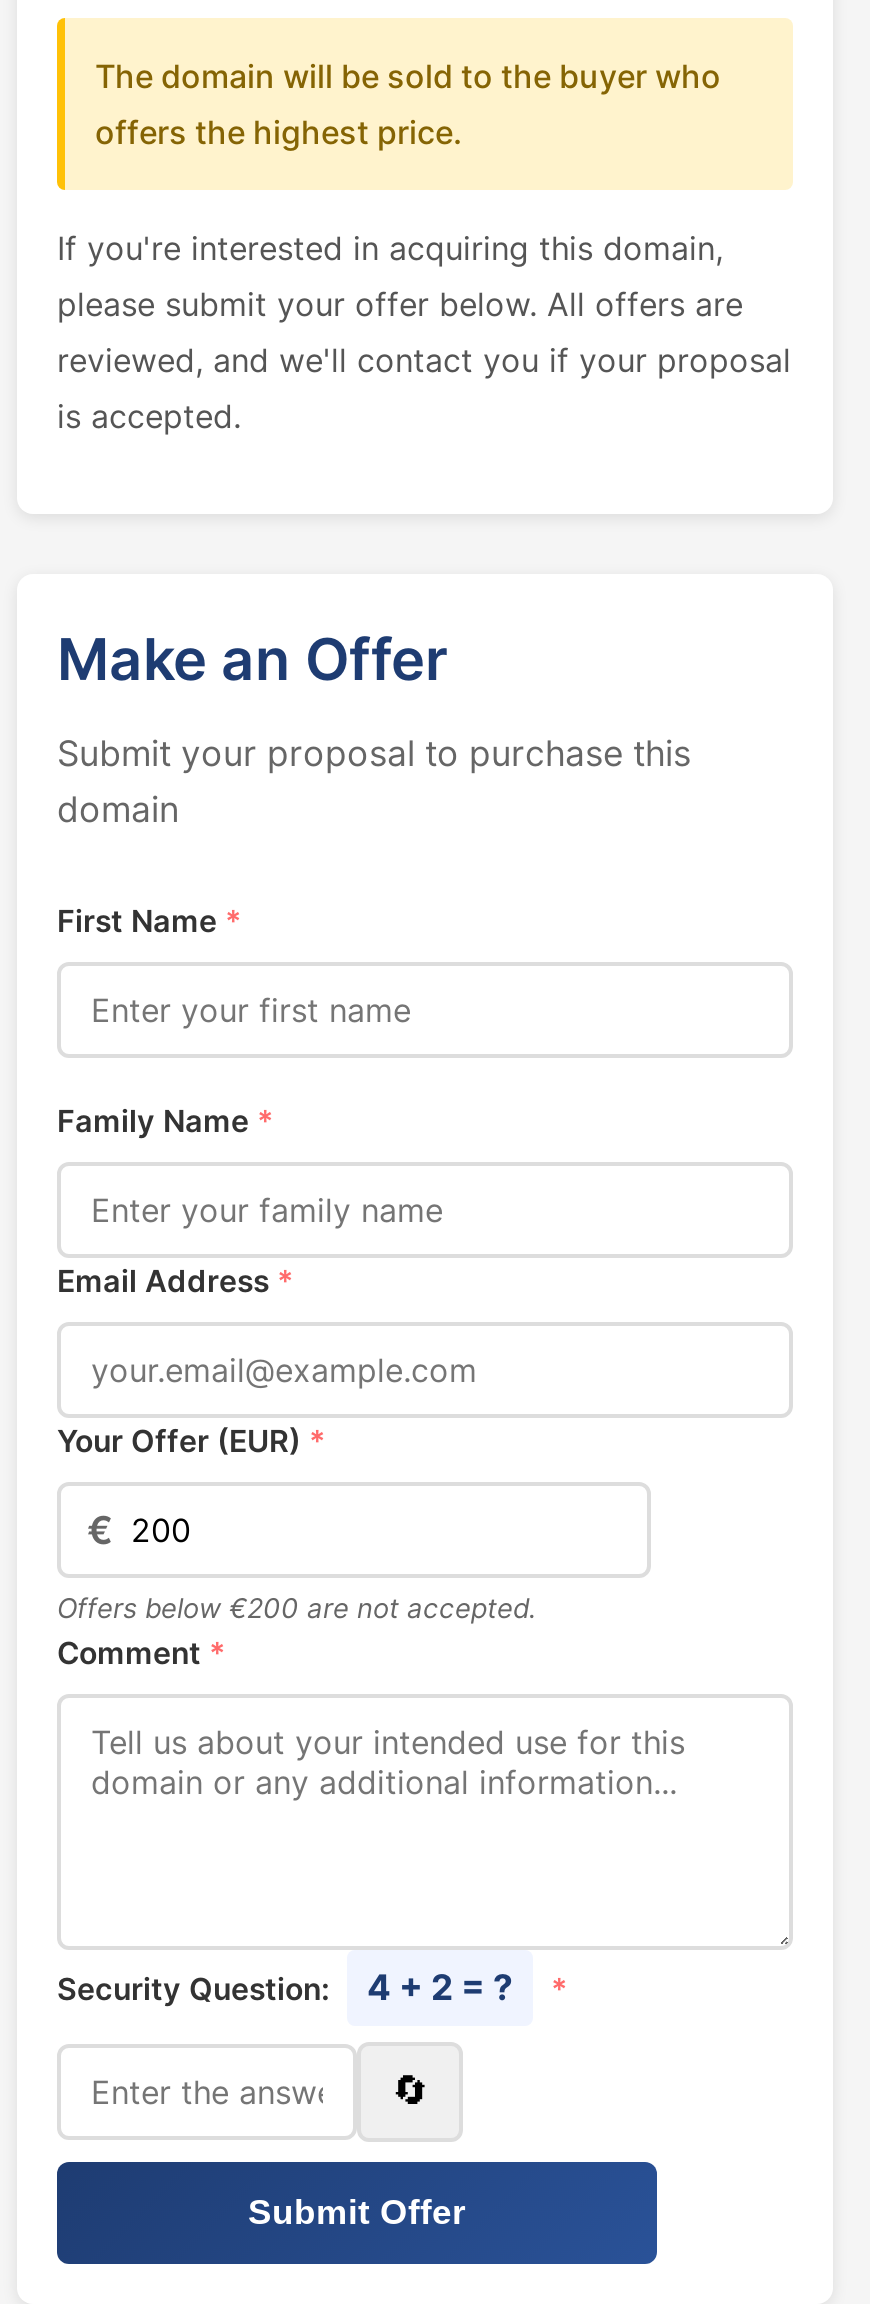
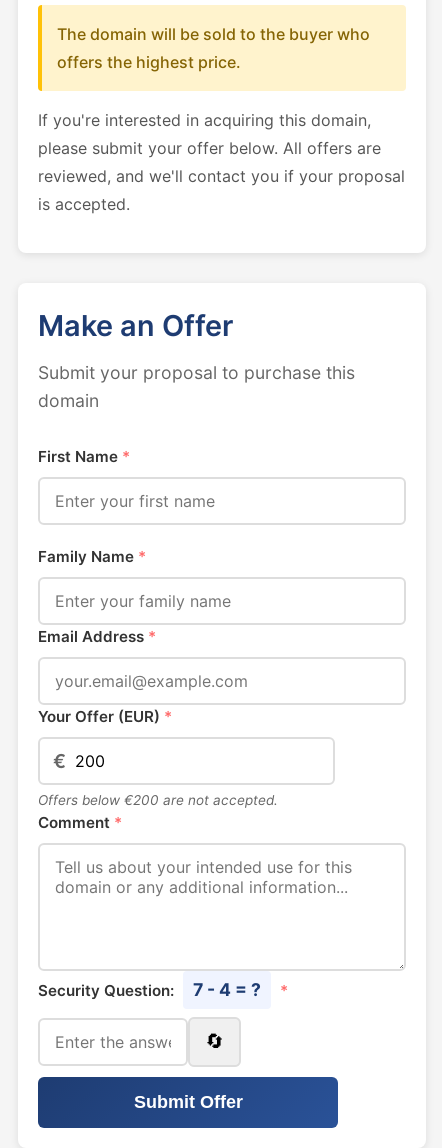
[367,1966,513,2008] 4 + 2 = ? -> [193,979,261,1000] 7 - 4 = ?

